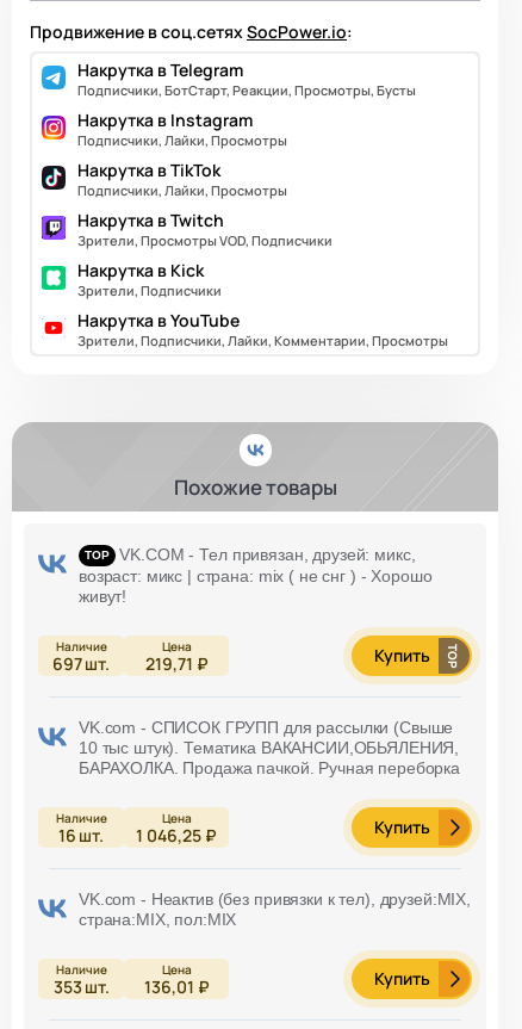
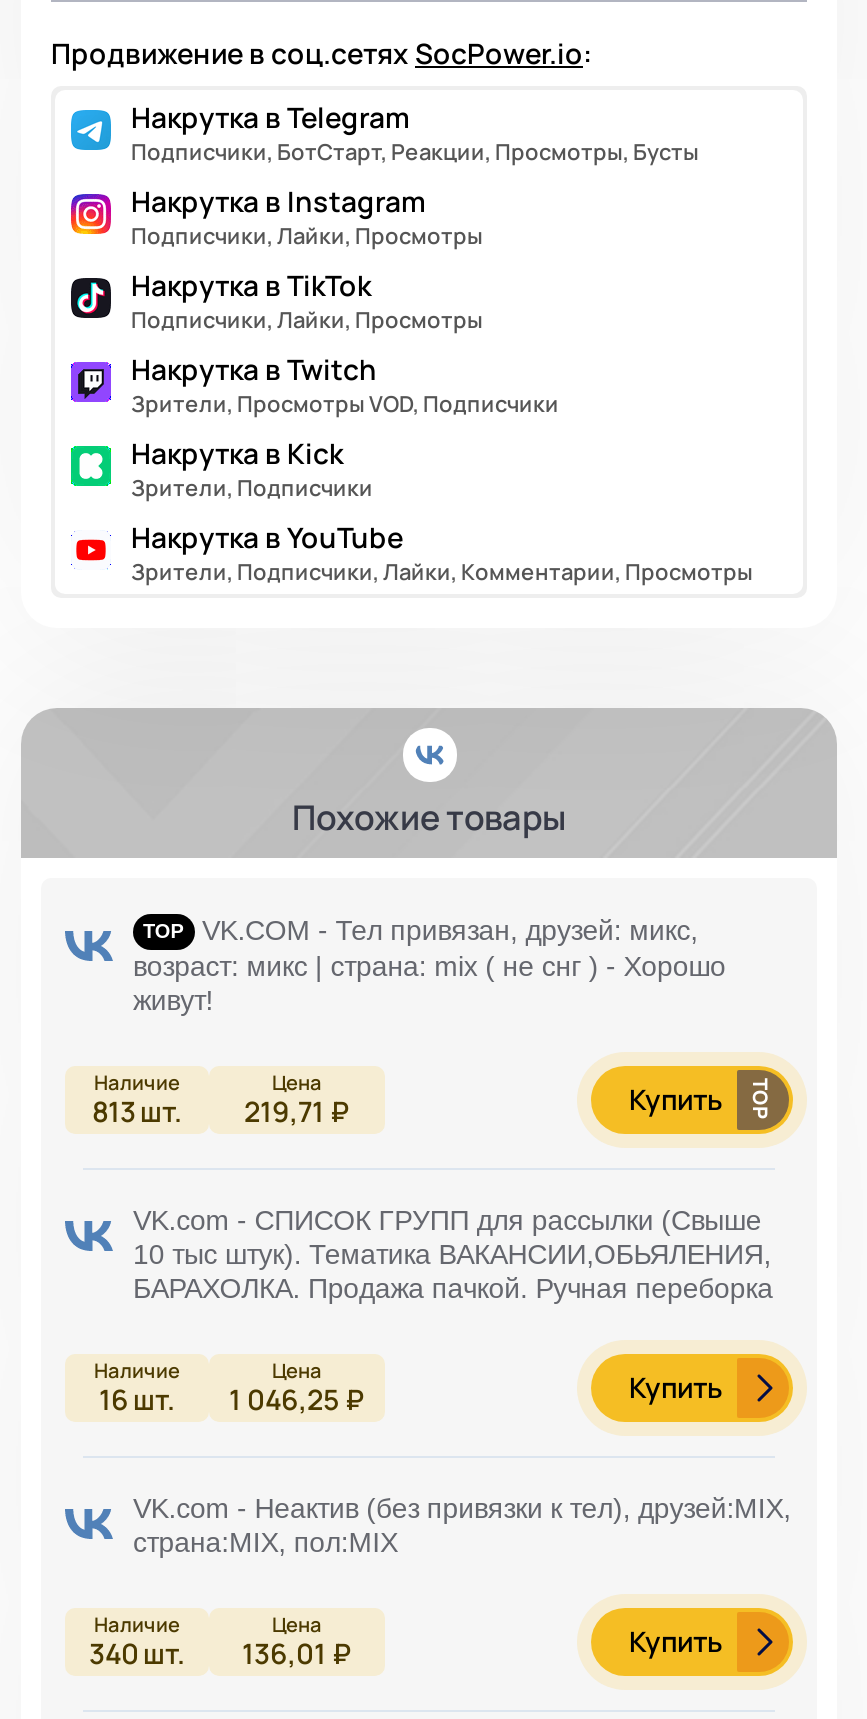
[52,652,208,674] 697 шт. 219,71 ₽ -> [92,1093,350,1131] 813 шт. 219,71 ₽
[53,975,209,997] 353 шт. 136,01 ₽ -> [89,1635,352,1673] 340 шт. 136,01 ₽

